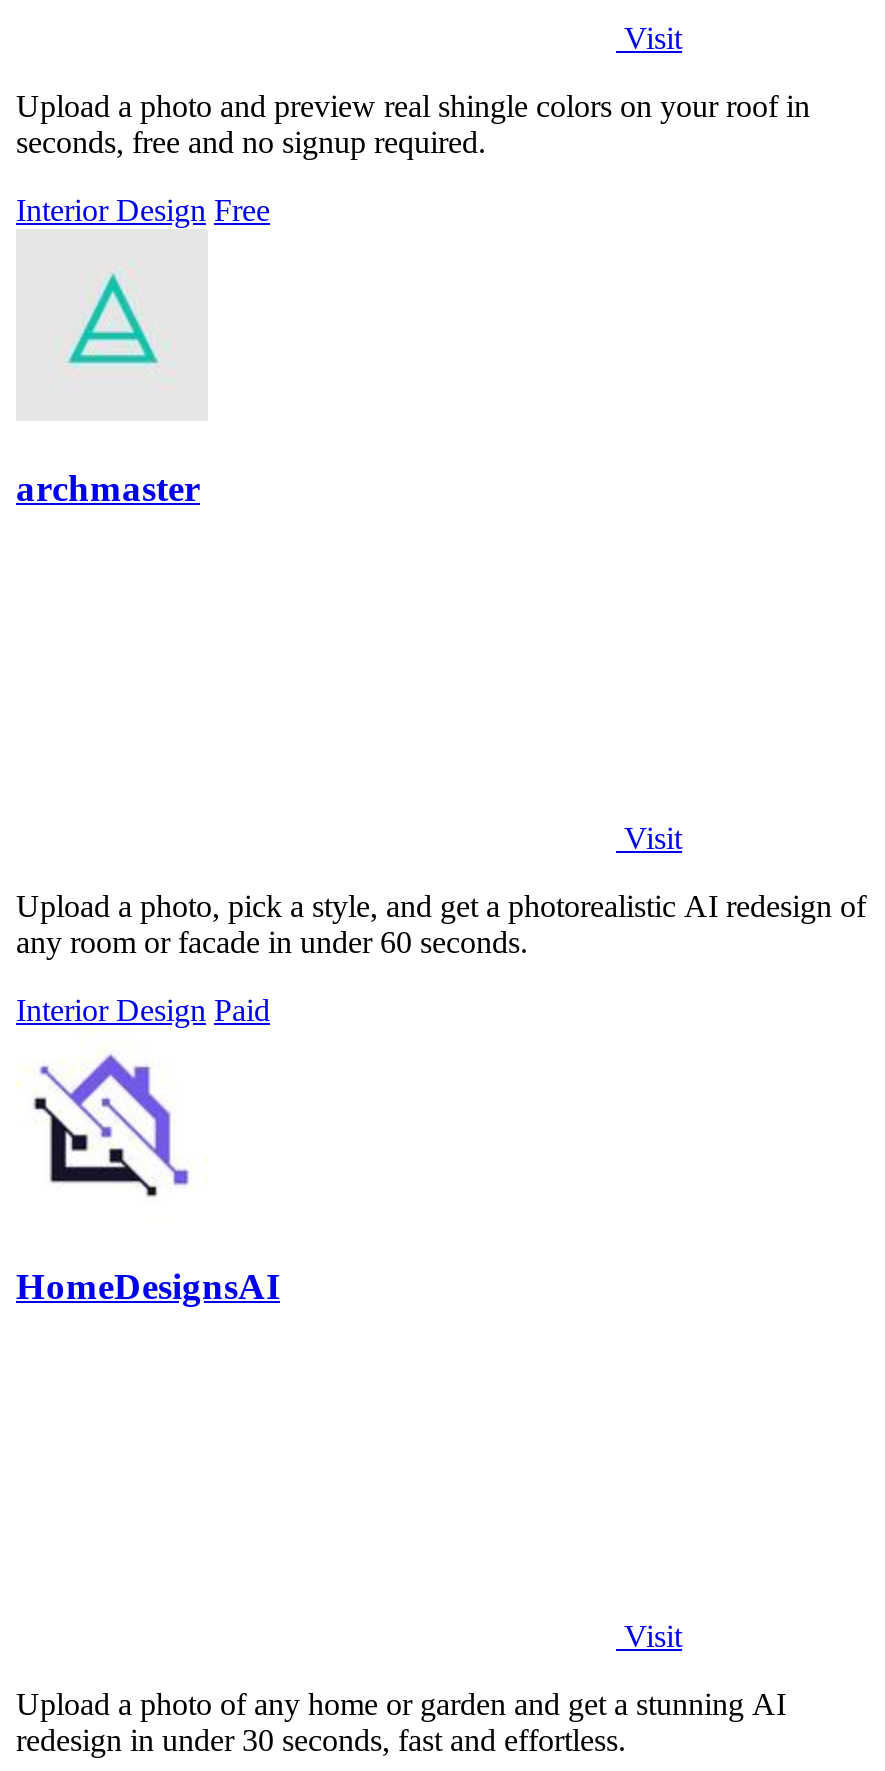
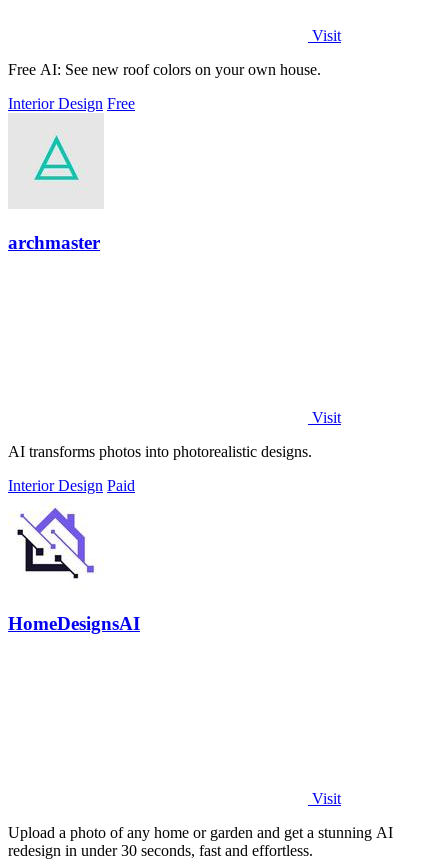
[16,89,810,159] Upload a photo and preview real shingle colors on your roof in | seconds, free and no signup required. -> [8,61,321,78] Free AI: See new roof colors on your own house.
[16,888,866,958] Upload a photo, pick a style, and get a photorealistic AI redesign of | any room or facade in under 60 seconds. -> [8,443,312,460] AI transforms photos into photorealistic designs.

